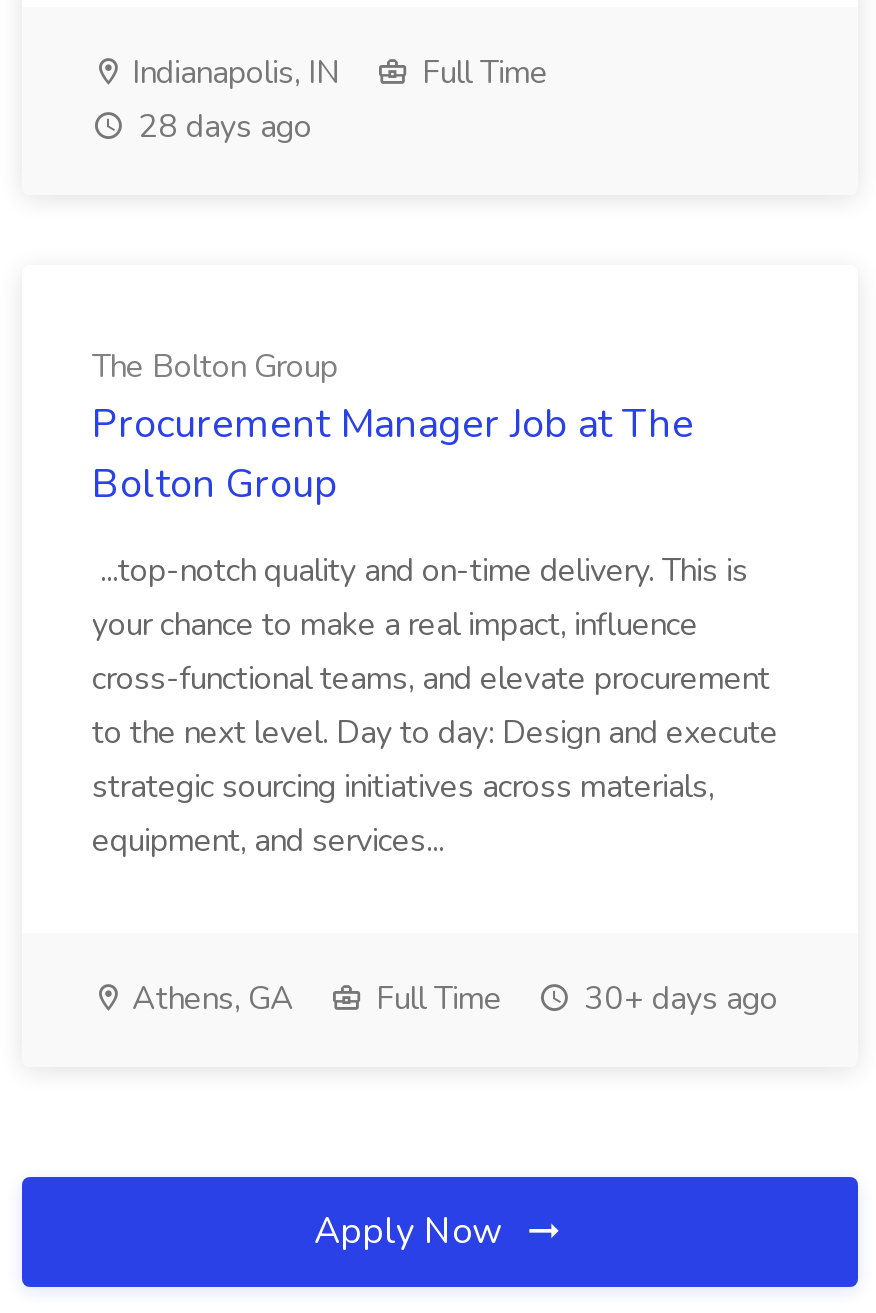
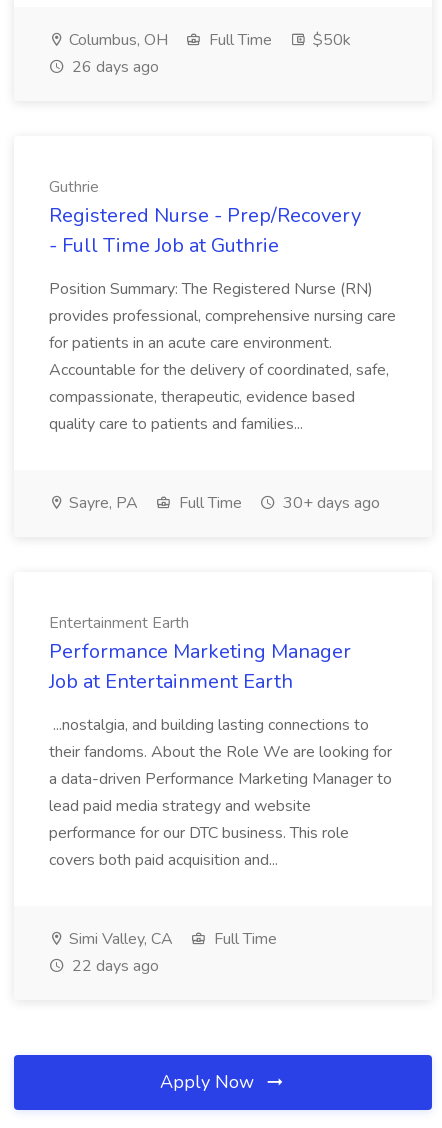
[124,51,340,95] Indianapolis, IN -> [65,29,168,51] Columbus, OH
[130,105,312,149] 28 days ago -> [68,29,351,78] $50k | 26 days ago
[92,345,694,511] The Bolton Group | Procurement Manager Job at The | Bolton Group -> [49,176,361,259] Guthrie | Registered Nurse - Prep/Recovery | - Full Time Job at Guthrie
[92,549,778,863] ...top-notch quality and on-time delivery. This is | your chance to make a real impact, influence | cross-functional teams, and elevate procurement | to the next level. Day to day: Design and execute | strategic sourcing initiatives across materials, | equipment, and services... -> [49,278,396,435] Position Summary: The Registered Nurse (RN) | provides professional, comprehensive nursing care | for patients in an acute care environment. | Accountable for the delivery of coordinated, safe, | compassionate, therapeutic, evidence based | quality care to patients and families...
[124,977,294,1021] Athens, GA -> [65,492,138,514] Sayre, PA
none -> [49,612,392,871] Entertainment Earth | Performance Marketing Manager | Job at Entertainment Earth | ...nostalgia, and building lasting connections to | their fandoms. About the Role We are looking for | a data-driven Performance Marketing Manager to | lead paid media strategy and website | performance for our DTC business. This role | covers both paid acquisition and...
none -> [65,928,277,977] Simi Valley, CA | Full Time | 22 days ago

